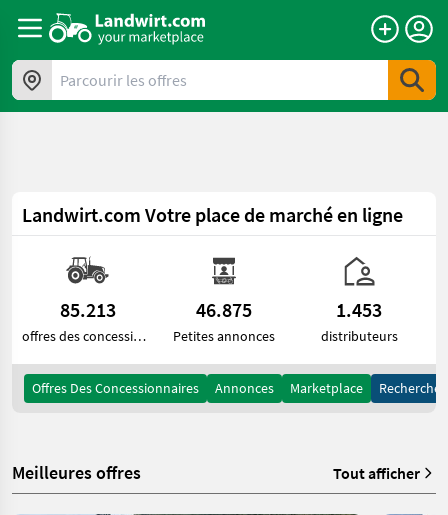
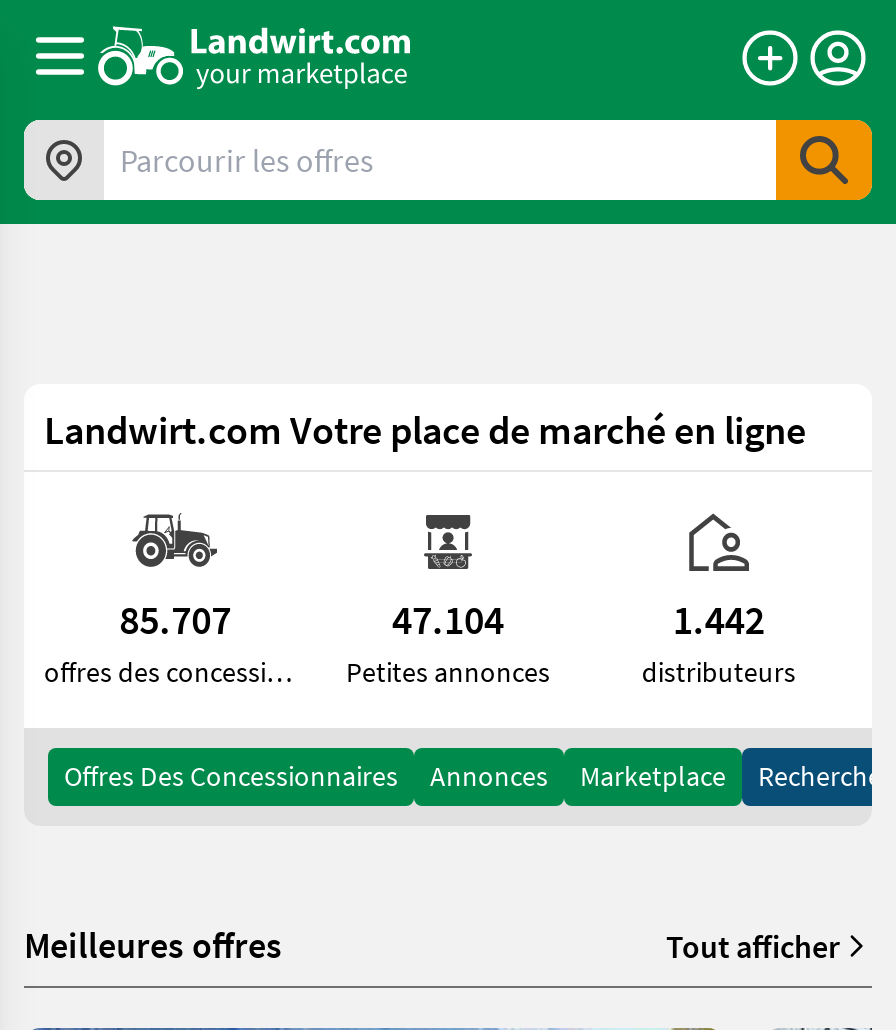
[60,297,116,322] 85.213 -> [119,594,231,644] 85.707
[196,297,252,322] 46.875 -> [392,594,504,644] 47.104
[336,297,382,322] 1.453 -> [673,594,765,644] 1.442

